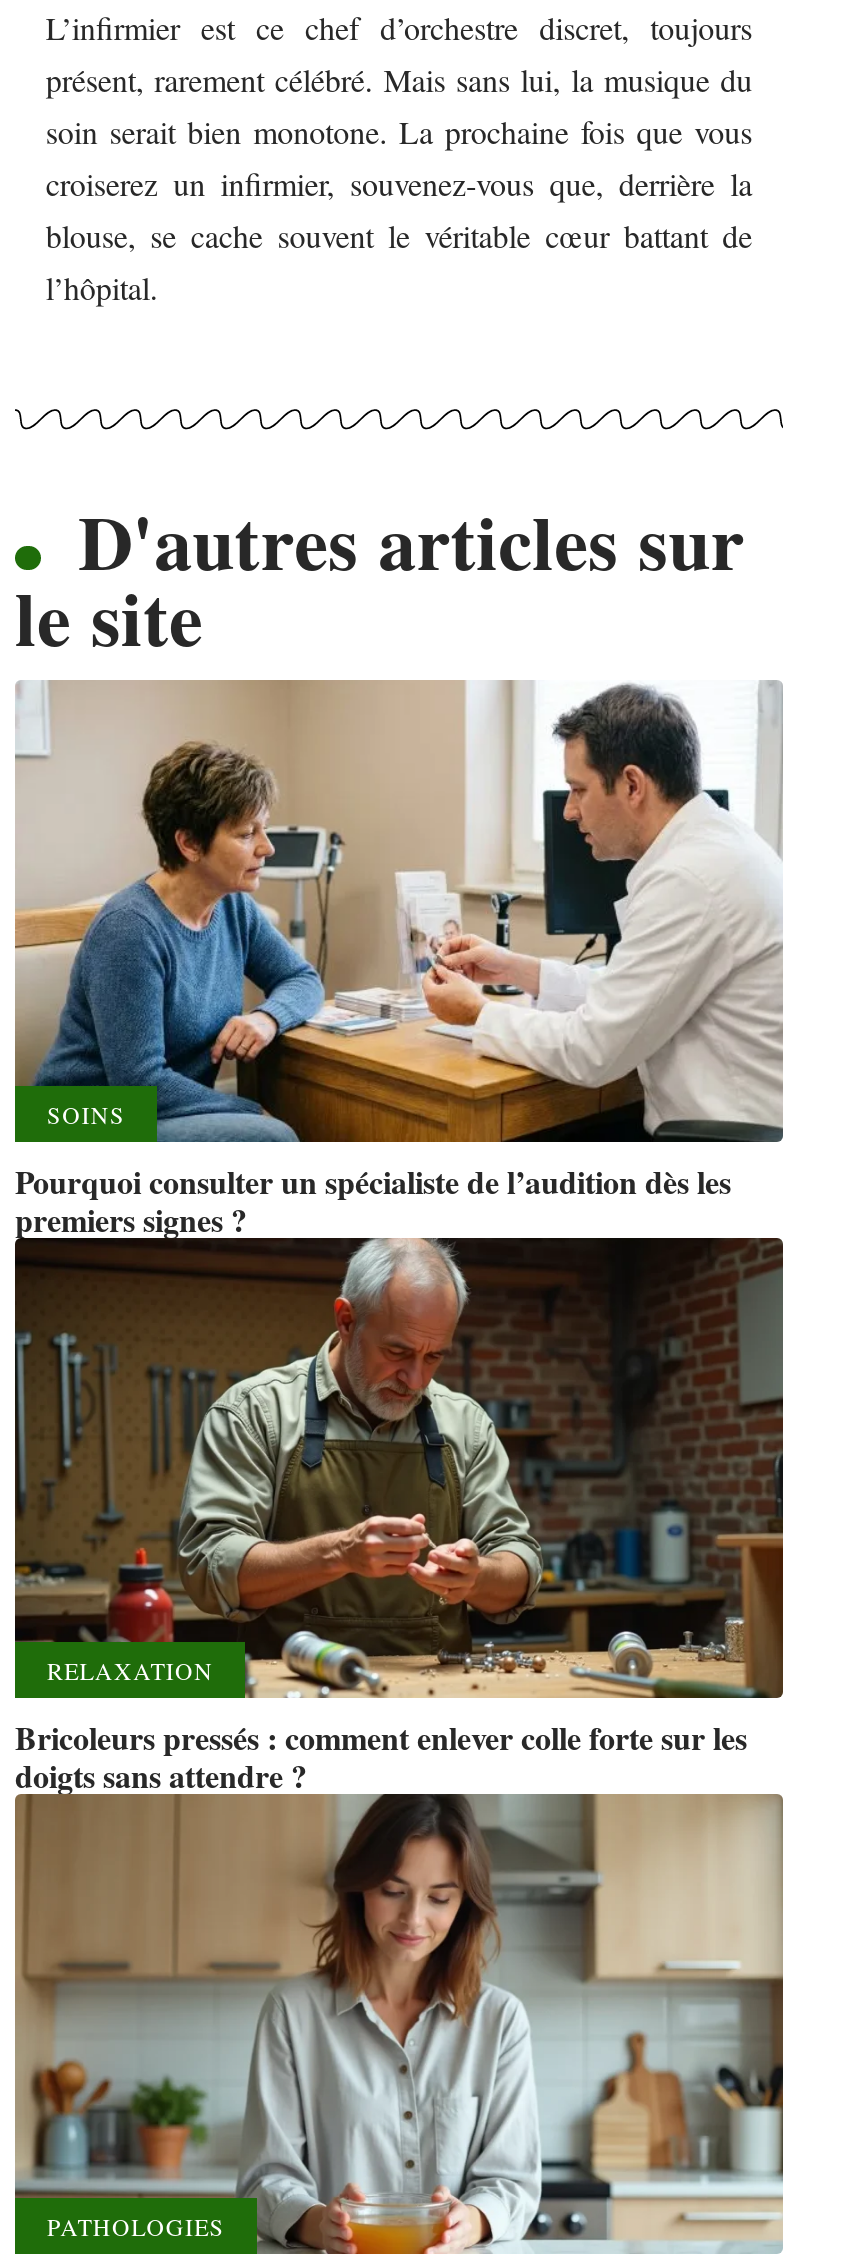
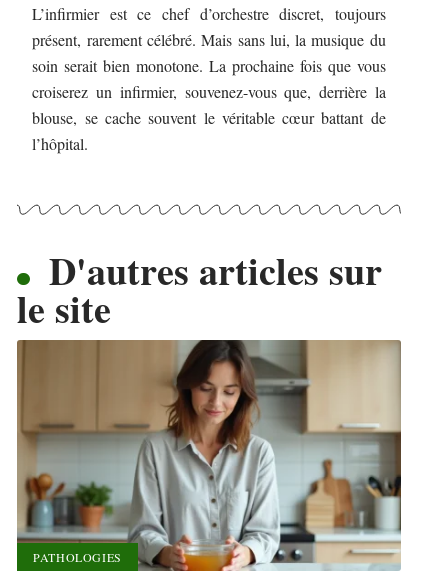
[15,680,783,1241] [image] | SOINS | Pourquoi consulter un spécialiste de l’audition dès les | premiers signes ? -> none
[13,1236,785,1798] [image] | RELAXATION | Bricoleurs pressés : comment enlever colle forte sur les | doigts sans attendre ? -> none

